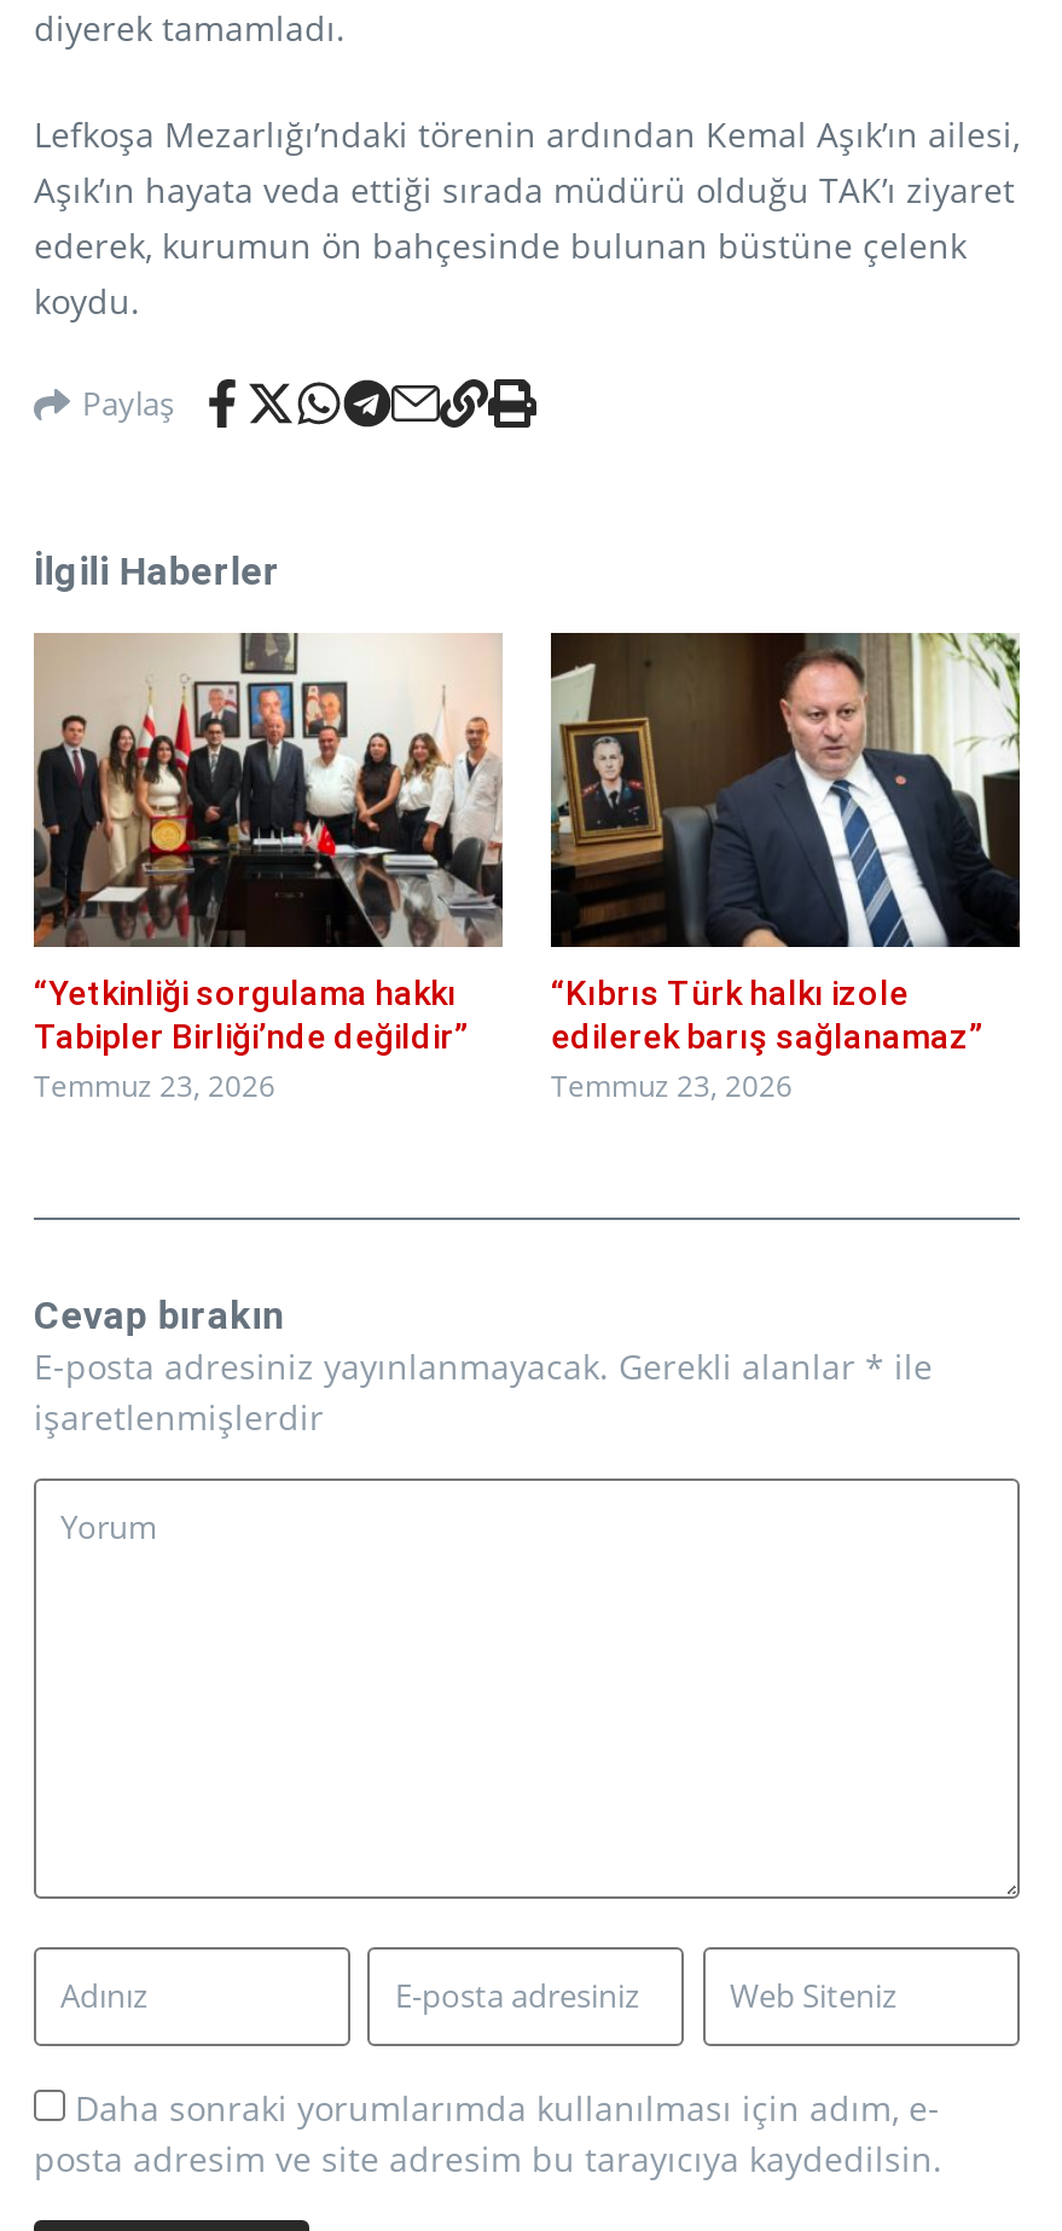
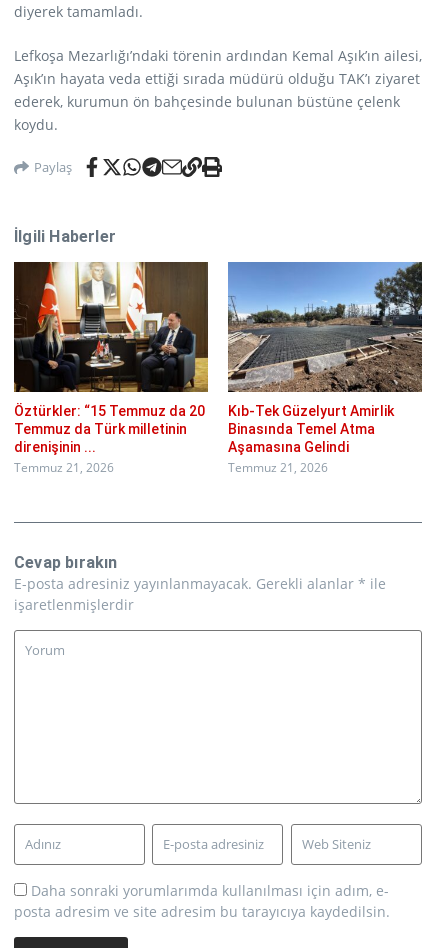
[31,631,505,1106] [image] | “Yetkinliği sorgulama hakkı | Tabipler Birliği’nde değildir” | Temmuz 23, 2026 -> [14,261,209,476] [image] | Öztürkler: “15 Temmuz da 20 | Temmuz da Türk milletinin | direnişinin ... | Temmuz 21, 2026
[549,631,1022,1106] [image] | “Kıbrıs Türk halkı izole | edilerek barış sağlanamaz” | Temmuz 23, 2026 -> [227,261,423,476] [image] | Kıb-Tek Güzelyurt Amirlik | Binasında Temel Atma | Aşamasına Gelindi | Temmuz 21, 2026

